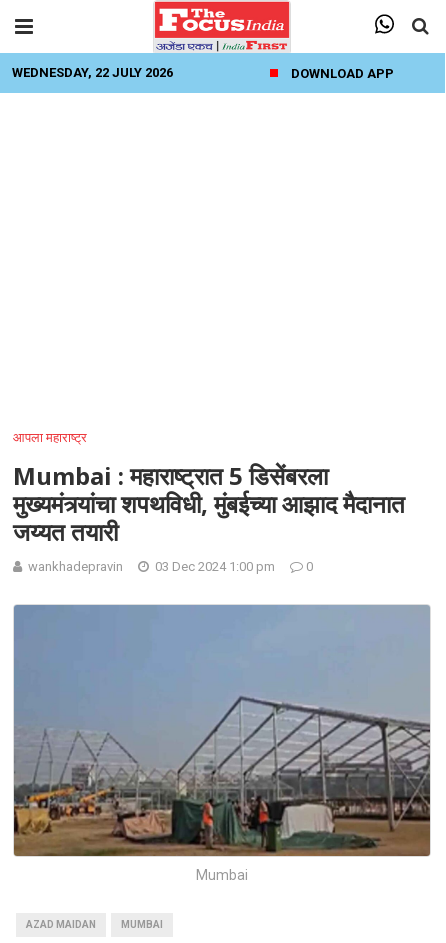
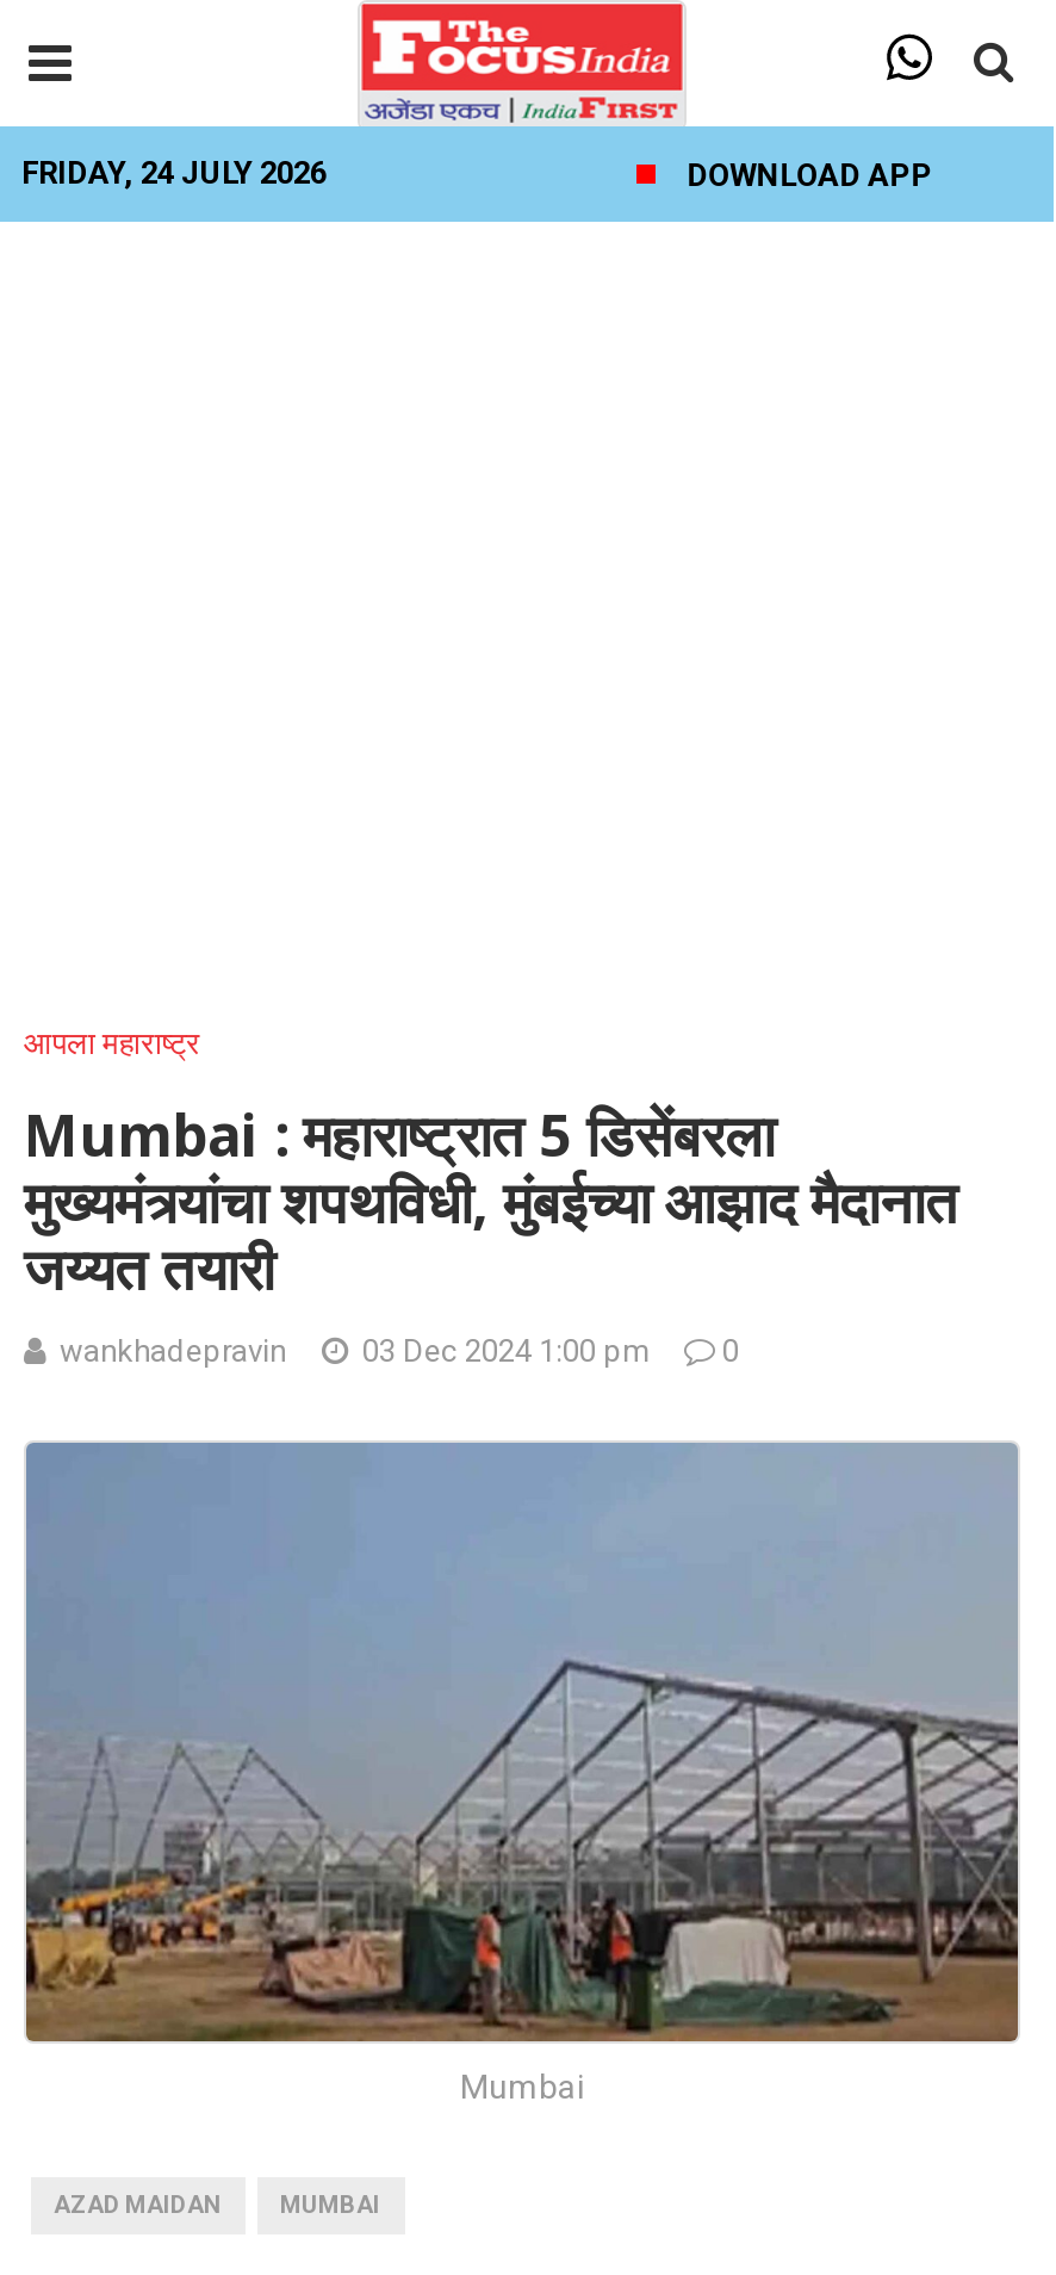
[12,65,173,80] WEDNESDAY, 22 JULY 2026 -> [21,155,327,191] FRIDAY, 24 JULY 2026

